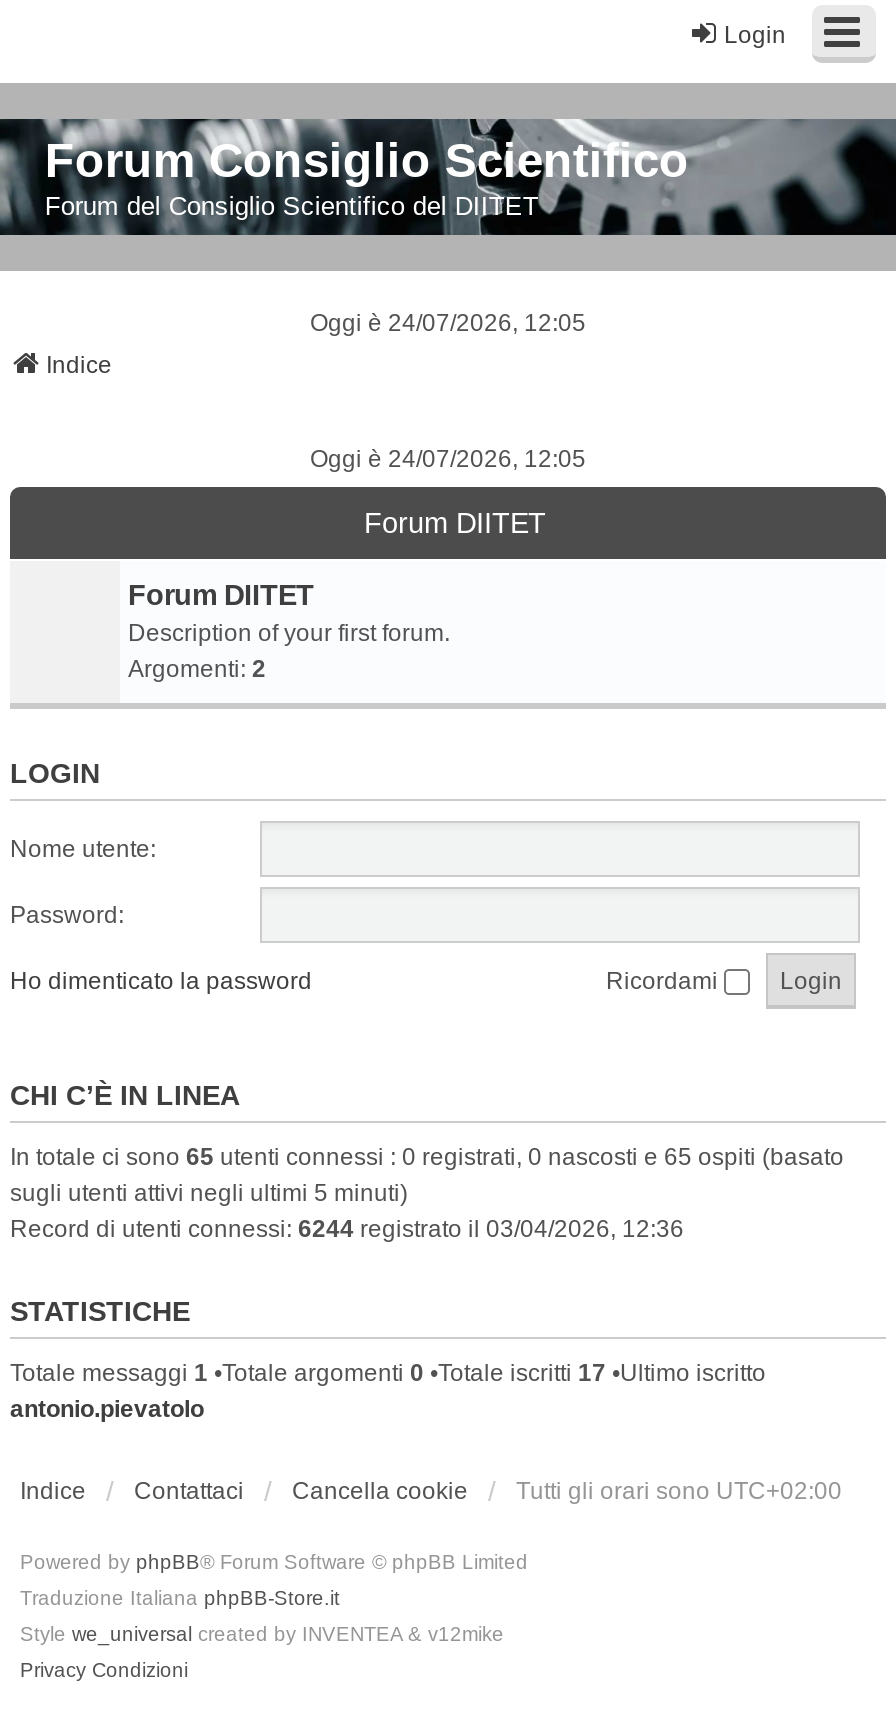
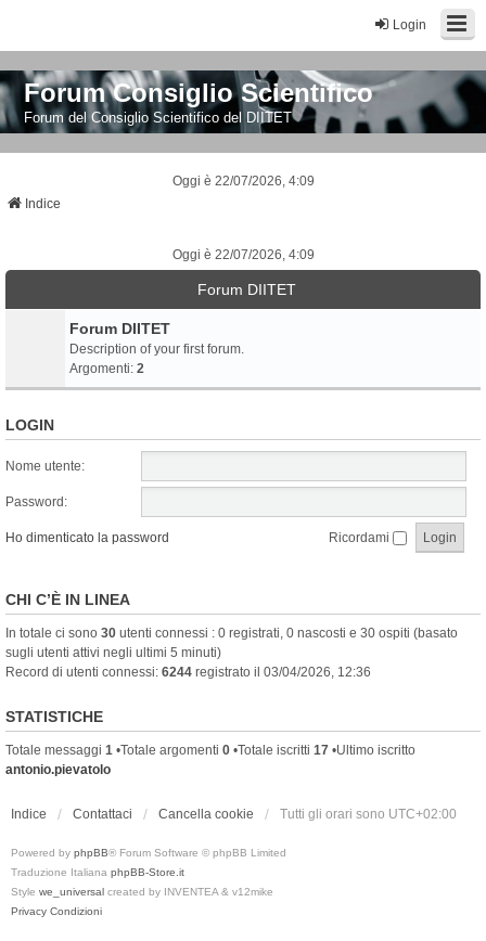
[310,309,586,337] Oggi è 24/07/2026, 12:05 -> [172,174,314,189] Oggi è 22/07/2026, 4:09
[310,445,586,473] Oggi è 24/07/2026, 12:05 -> [172,247,314,262] Oggi è 22/07/2026, 4:09
[10,1143,844,1171] In totale ci sono 65 utenti connessi : 0 registrati, 0 nascosti e 65 ospiti (basato -> [5,626,458,641] In totale ci sono 30 utenti connessi : 0 registrati, 0 nascosti e 30 ospiti (basato

